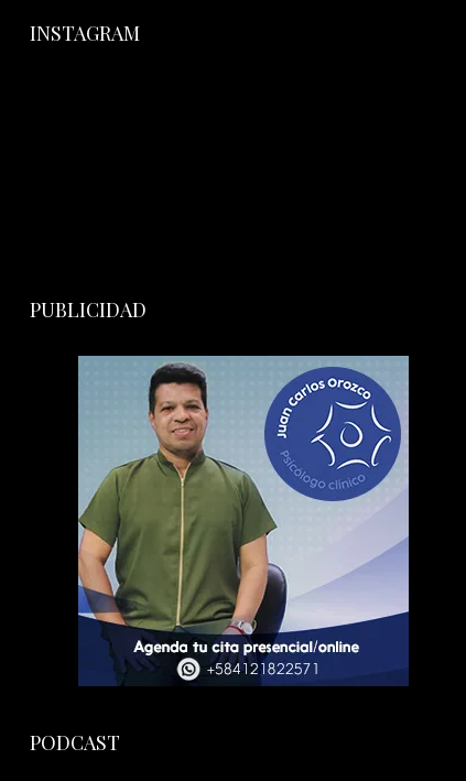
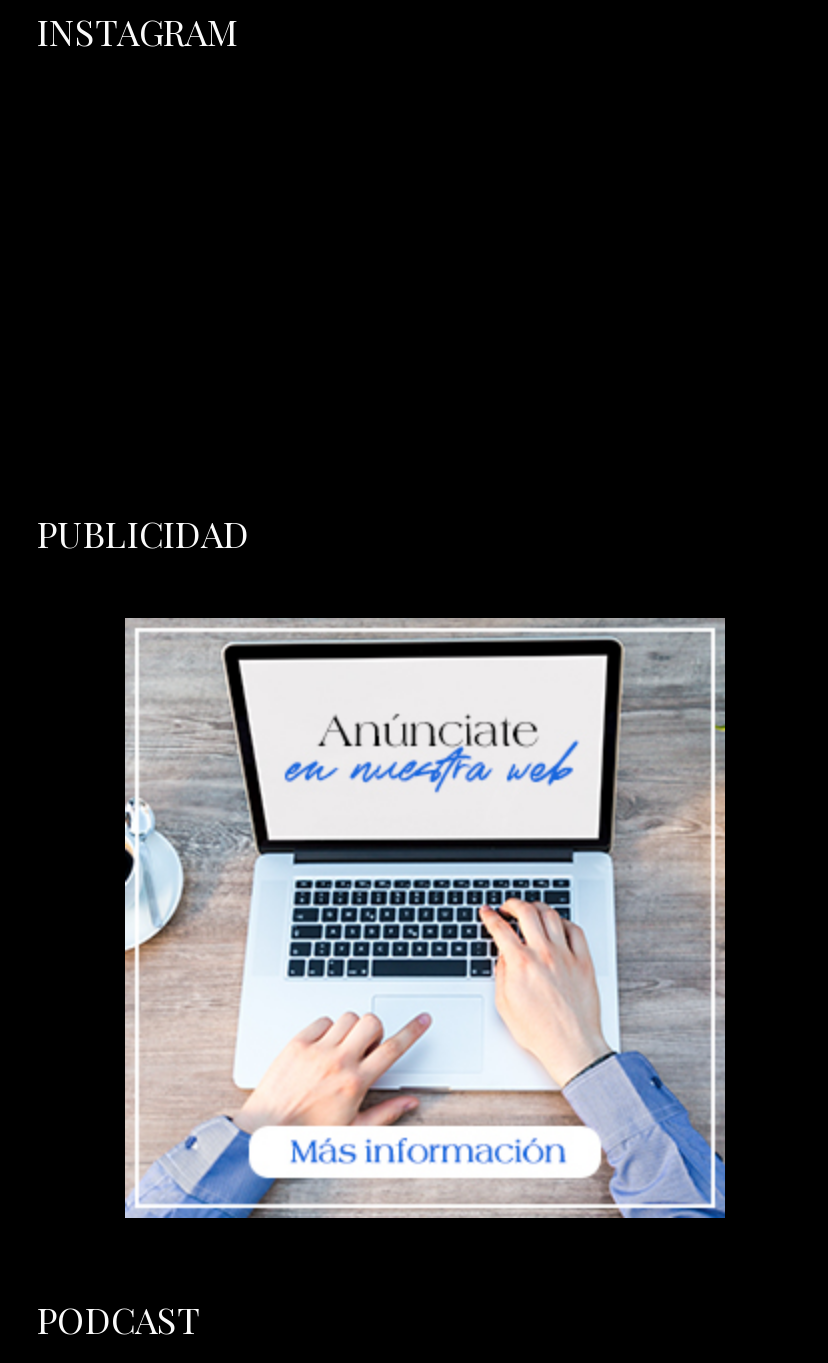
[77,355,410,686] [image] -> [123,617,727,1221] [image]

